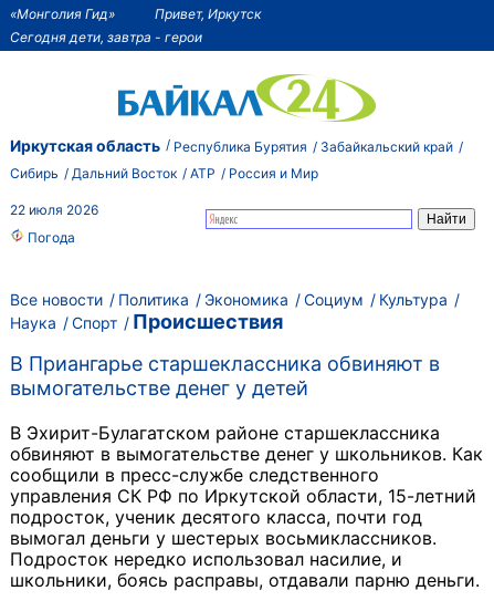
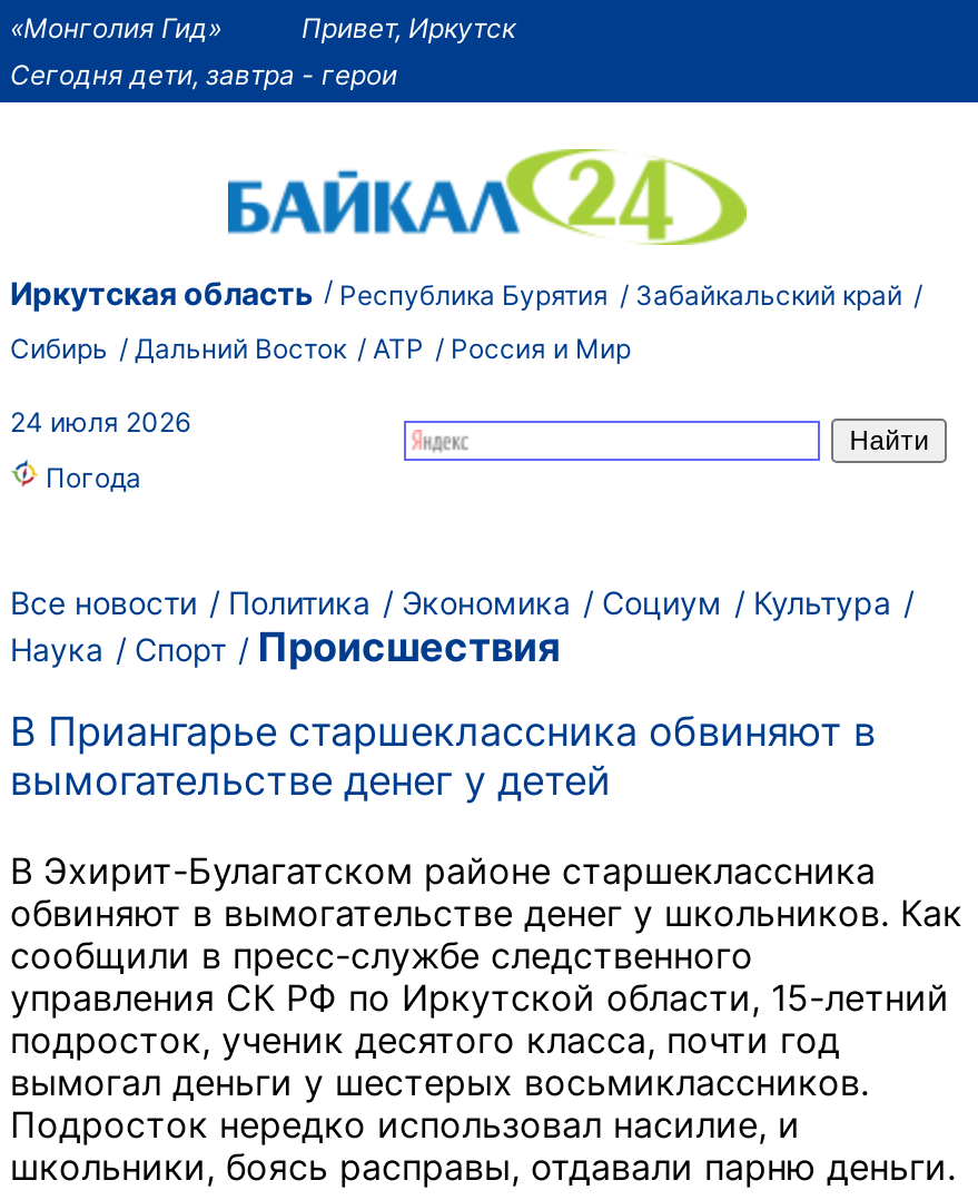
[10,201,98,218] 22 июля 2026 -> [10,405,190,439] 24 июля 2026

